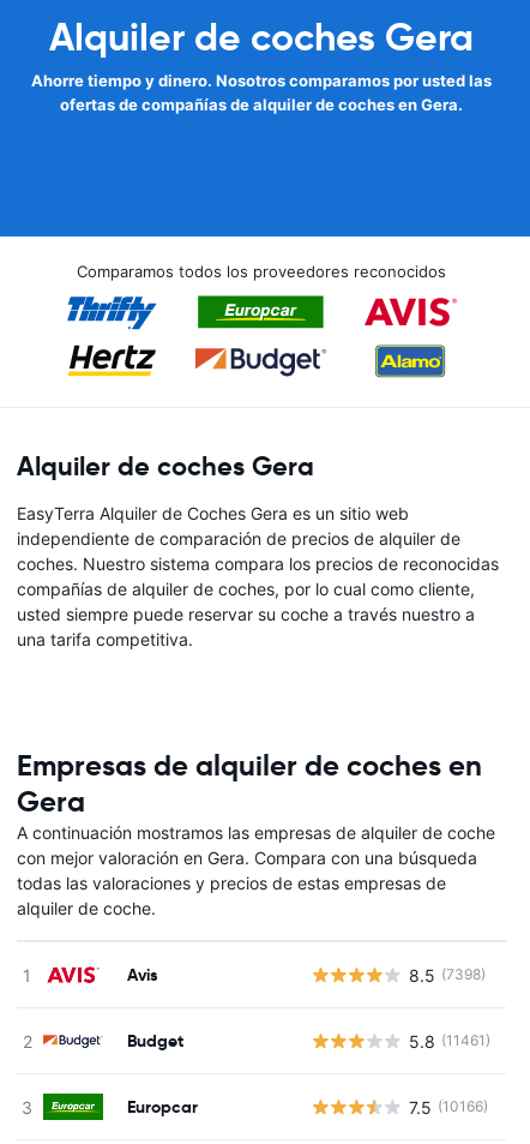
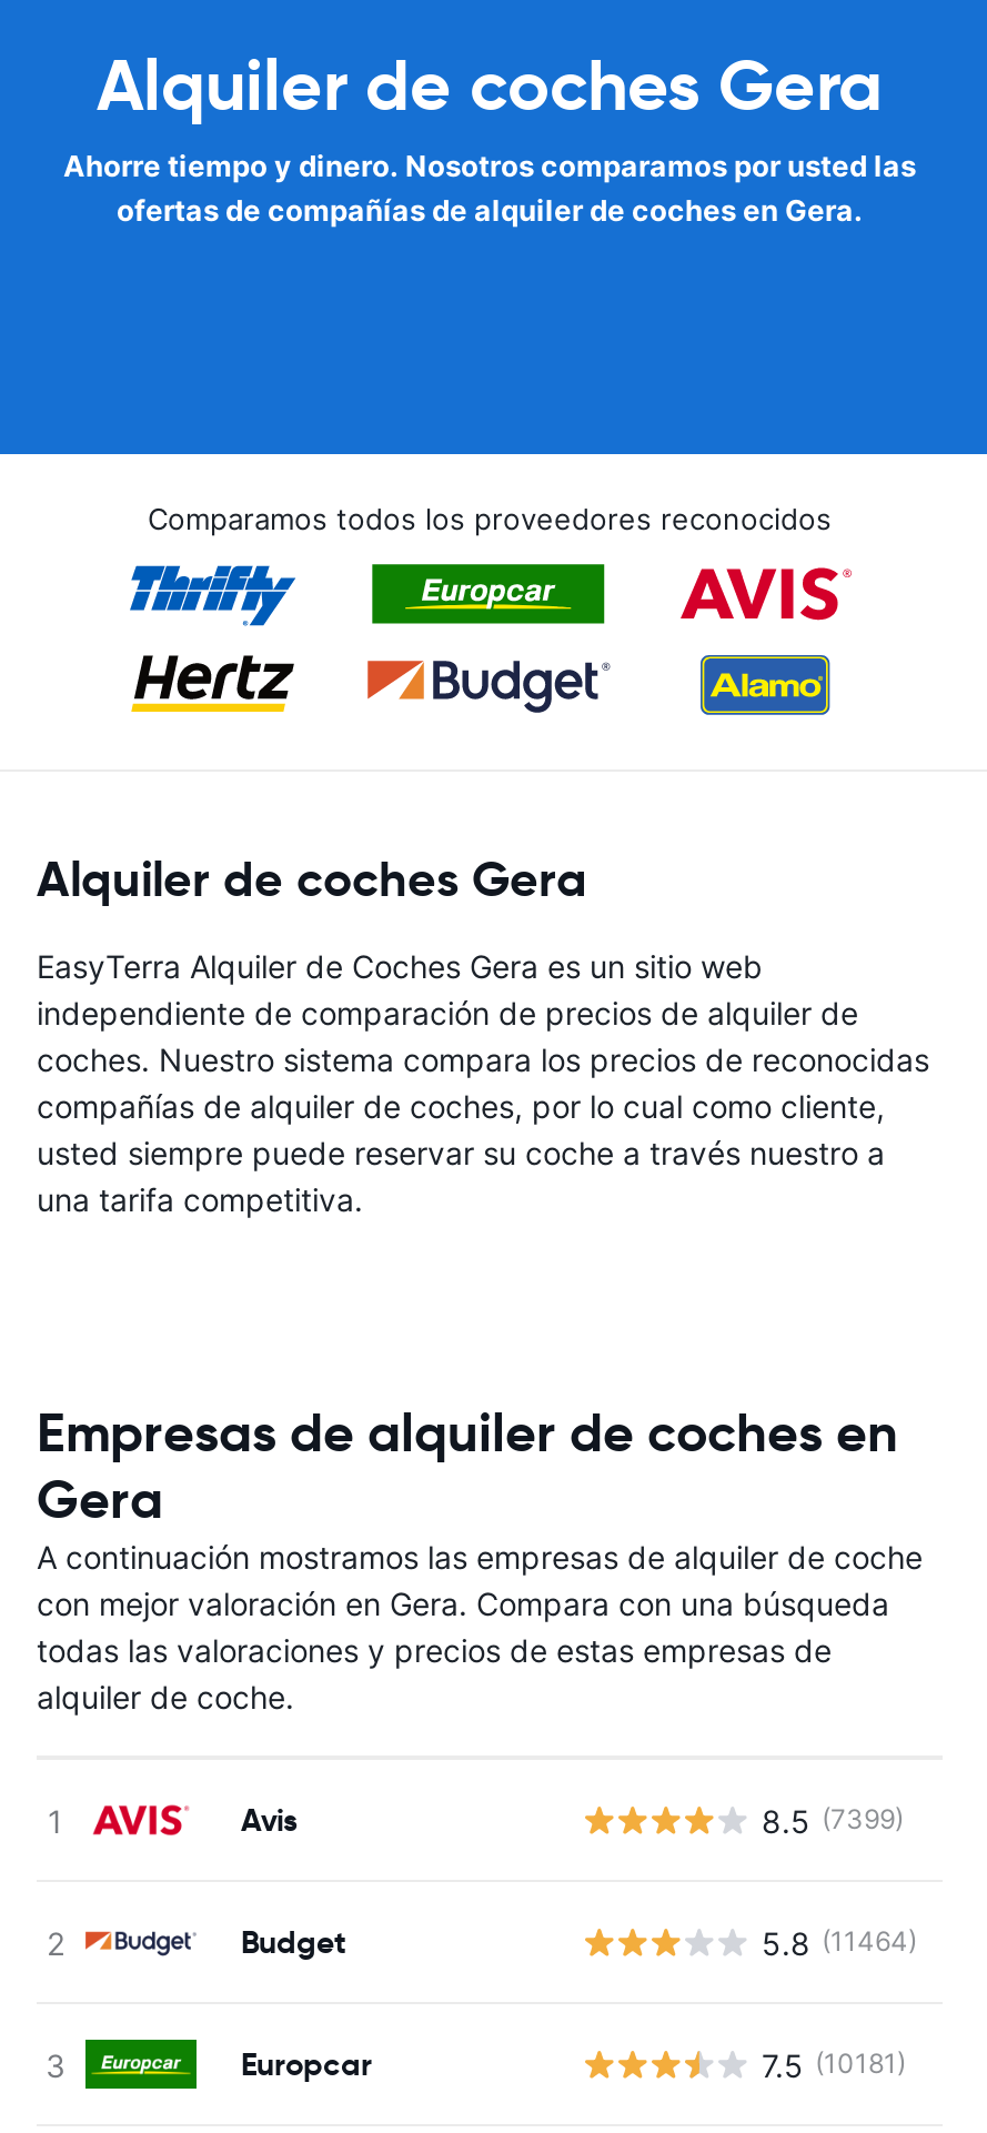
[408,965,485,985] 8.5 (7398) -> [762,1801,904,1839] 8.5 (7399)
[408,1031,490,1051] 5.8 (11461) -> [762,1923,917,1961] 5.8 (11464)
[408,1097,487,1117] 7.5 (10166) -> [762,2045,906,2083] 7.5 (10181)

